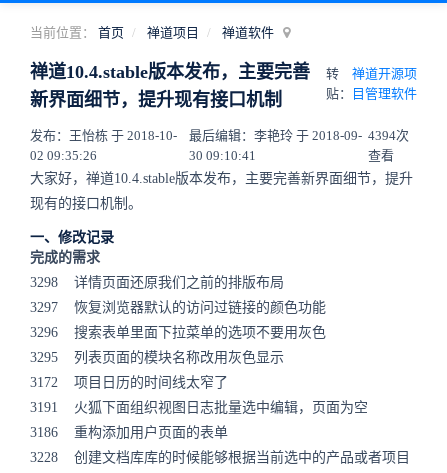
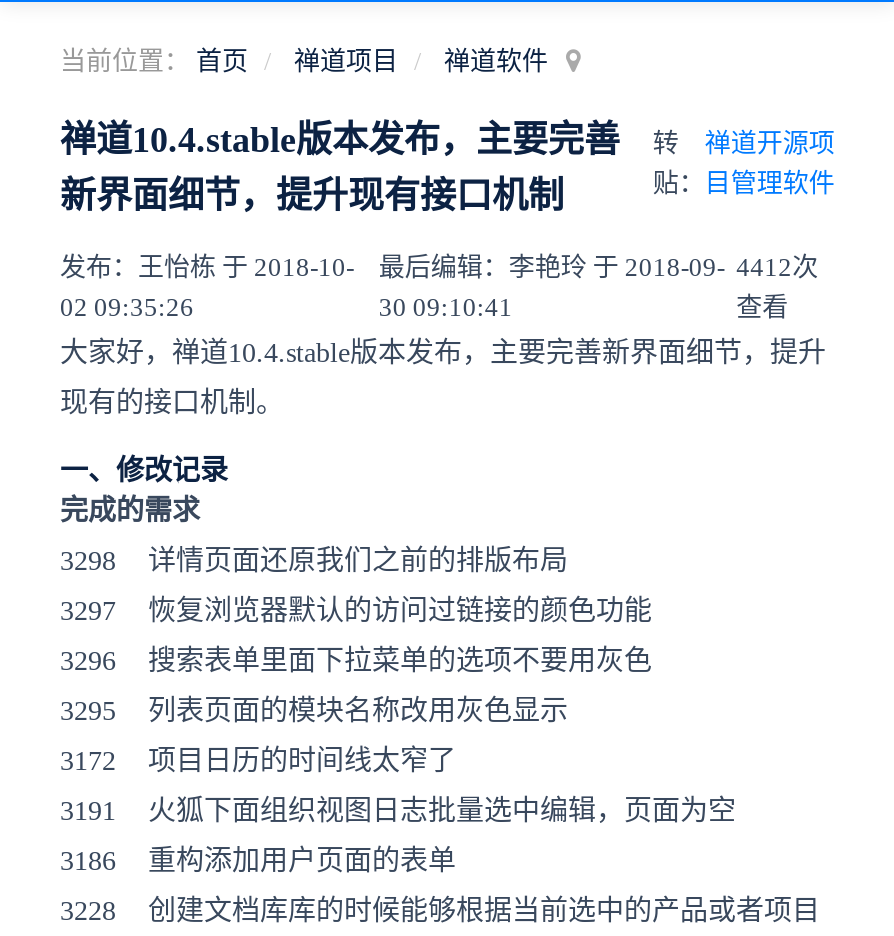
[30,128,409,143] 发布：王怡栋 于 2018-10- 最后编辑：李艳玲 于 2018-09- 4394次 -> [60,252,818,282] 发布：王怡栋 于 2018-10- 最后编辑：李艳玲 于 2018-09- 4412次

